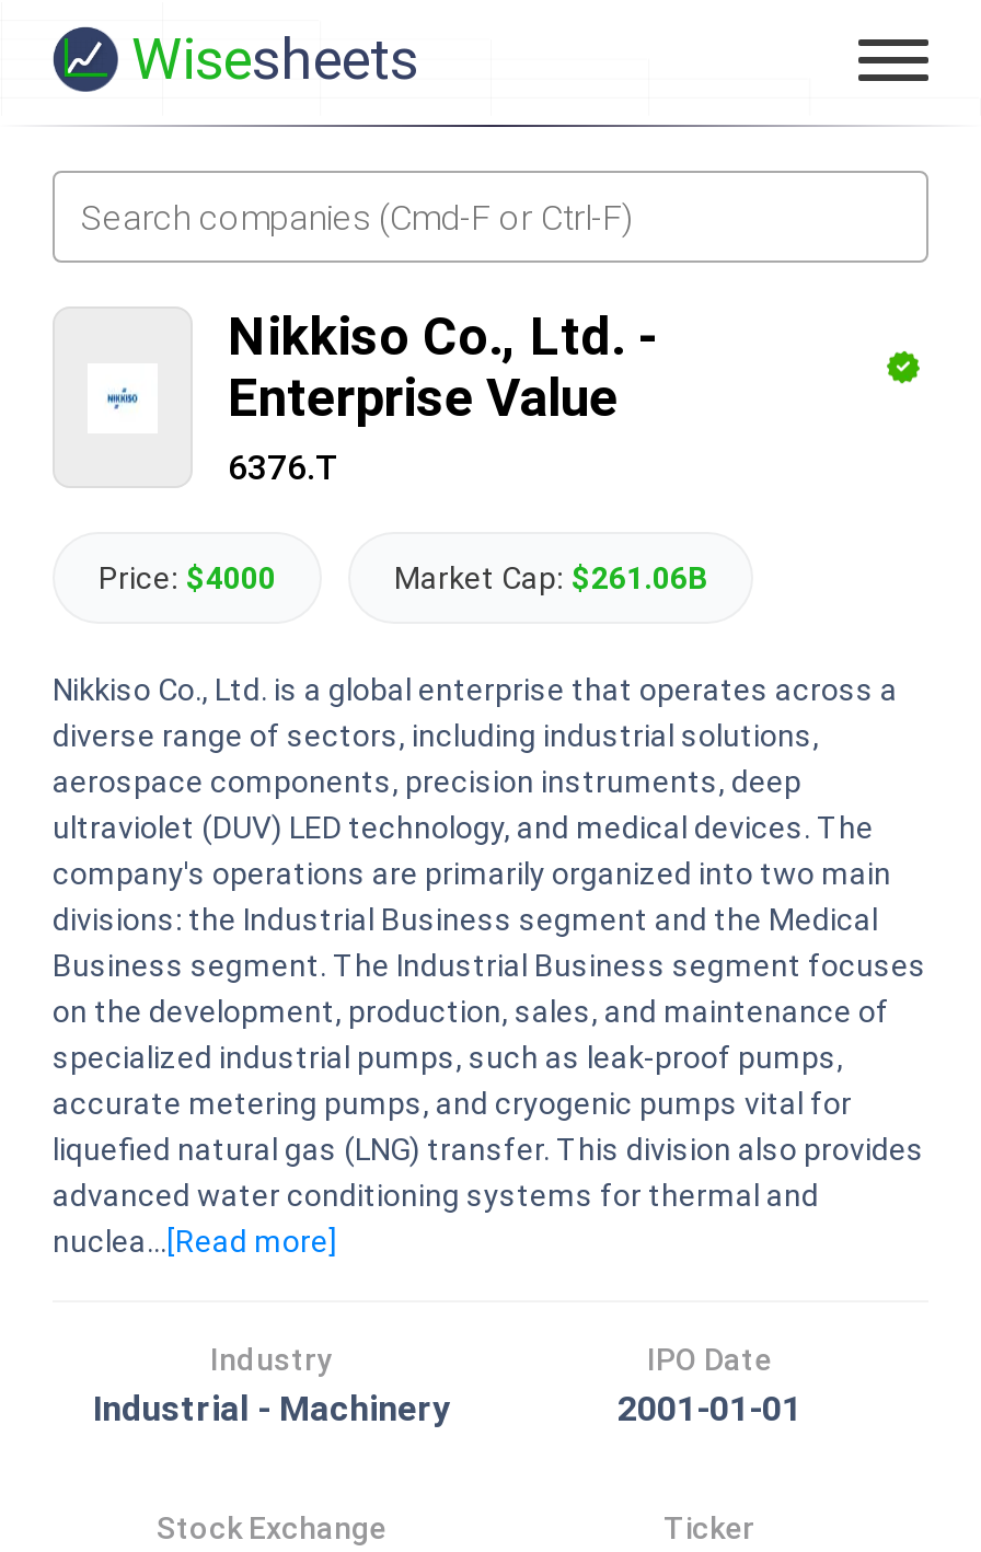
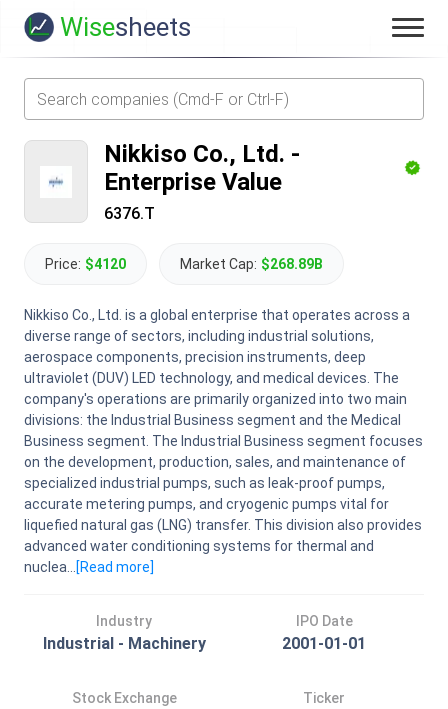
[99,560,276,595] Price: $4000 -> [45,256,126,272] Price: $4120
[394,560,707,595] Market Cap: $261.06B -> [180,256,323,272] Market Cap: $268.89B

